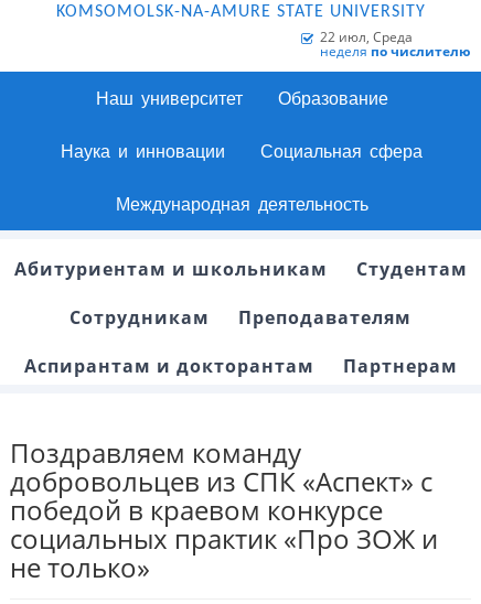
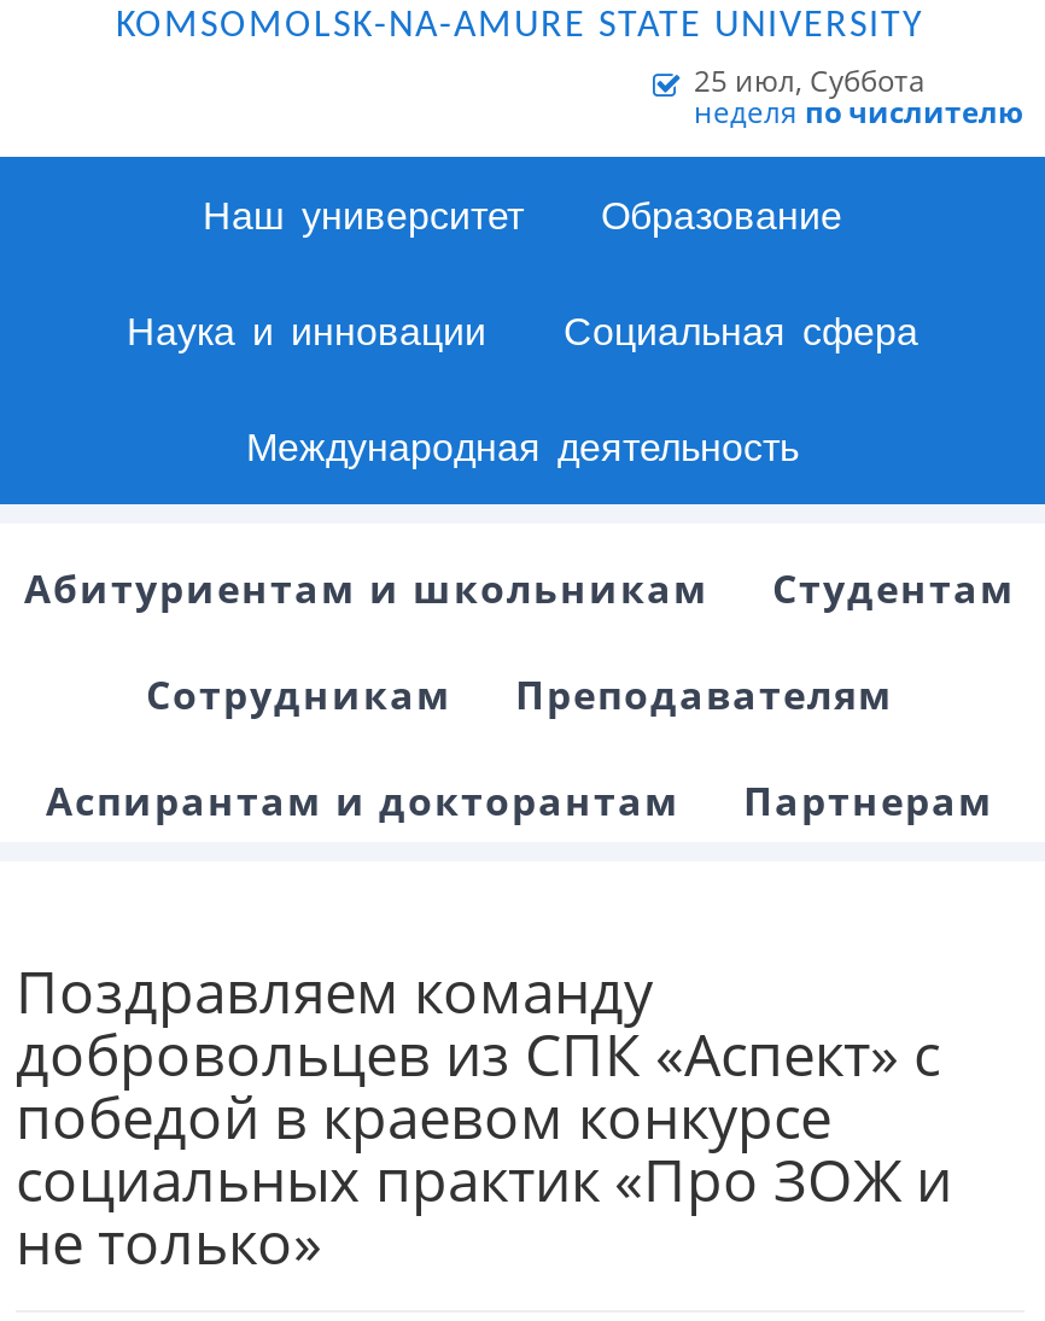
[320,28,413,46] 22 июл, Среда -> [694,60,926,101] 25 июл, Суббота

